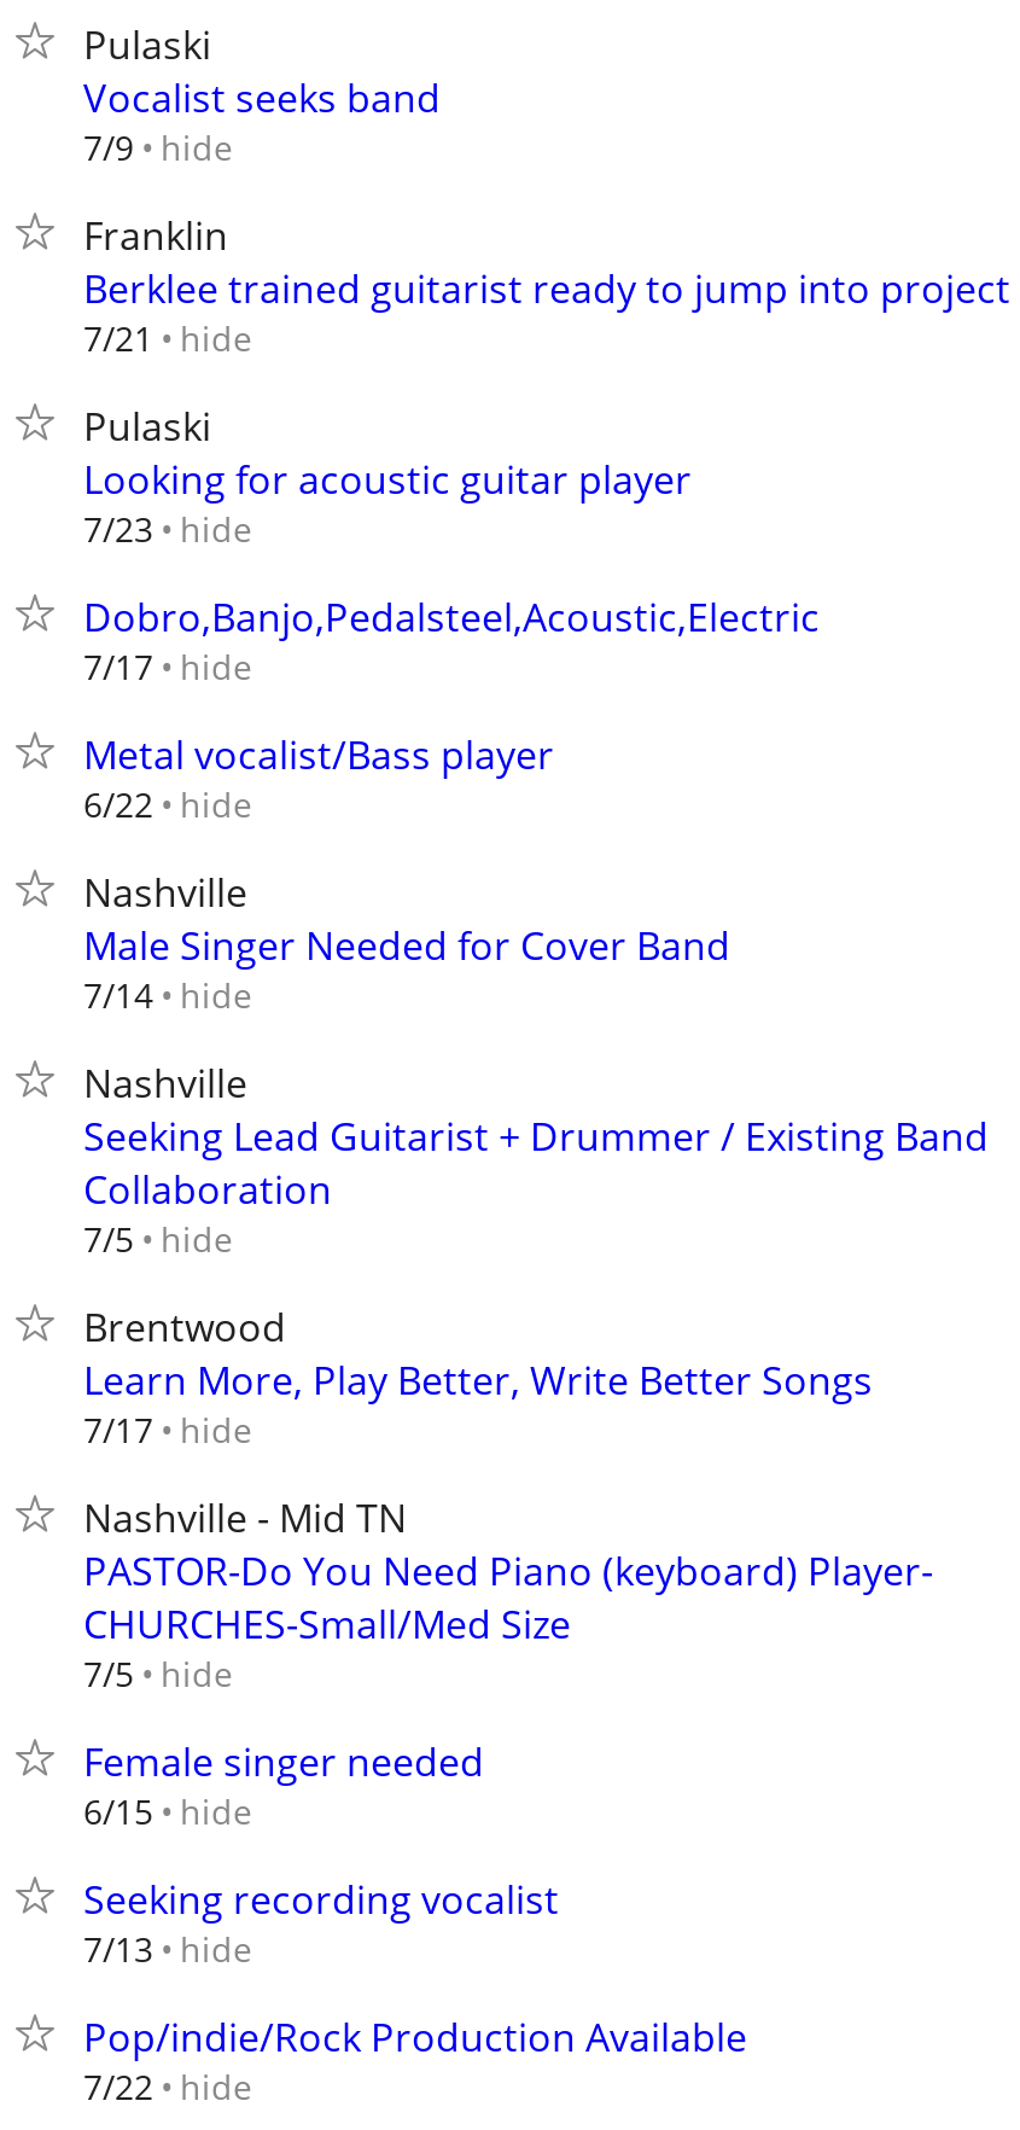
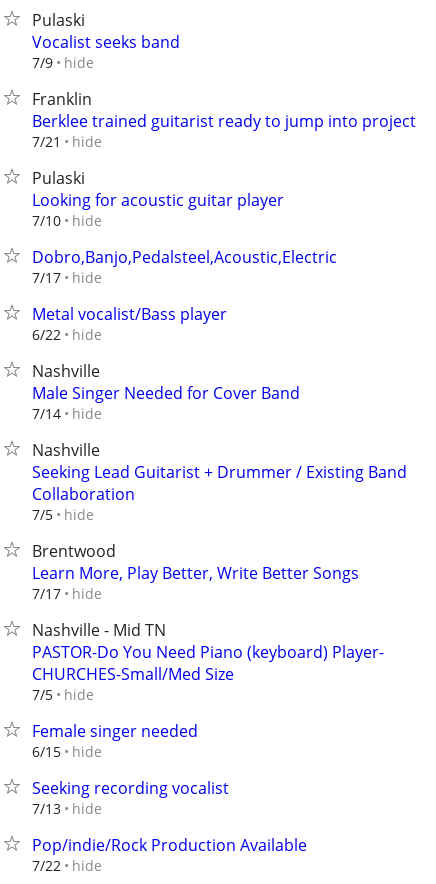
[83,505,252,552] 7/23 hide -> [32,210,102,230] 7/10 hide

